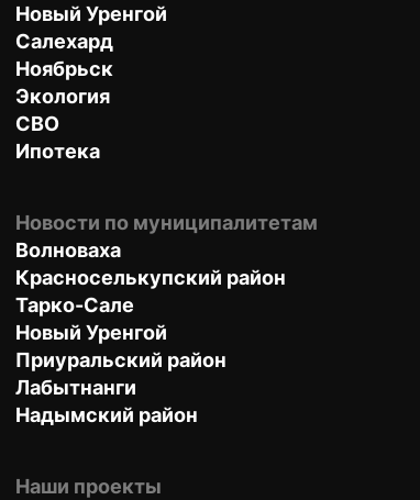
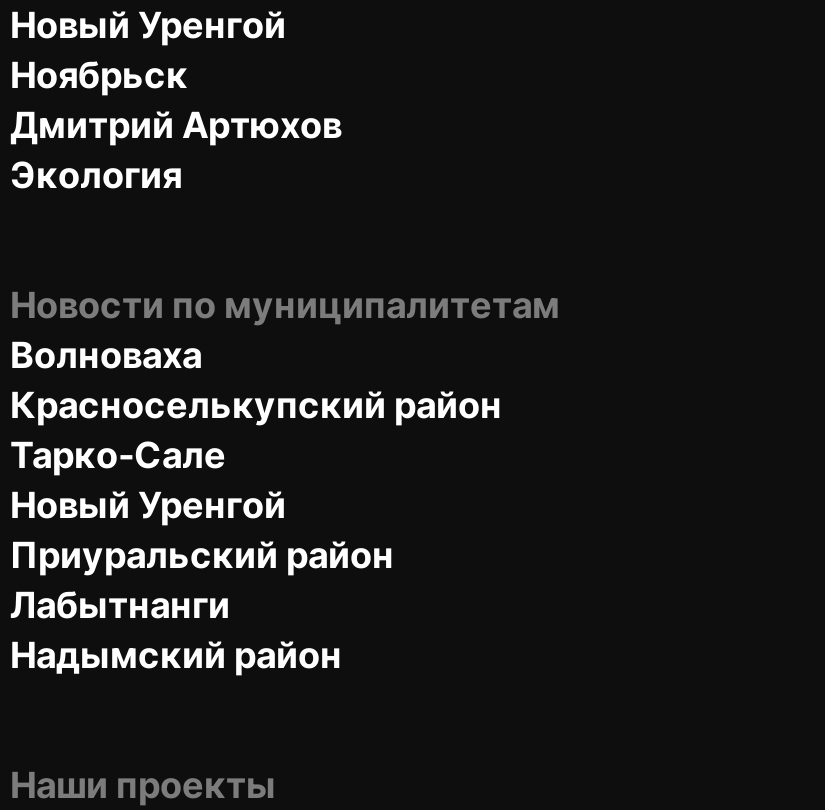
[15,29,113,52] Салехард -> none
none -> [10,103,342,145] Дмитрий Артюхов
[15,112,100,162] СВО | Ипотека -> none

